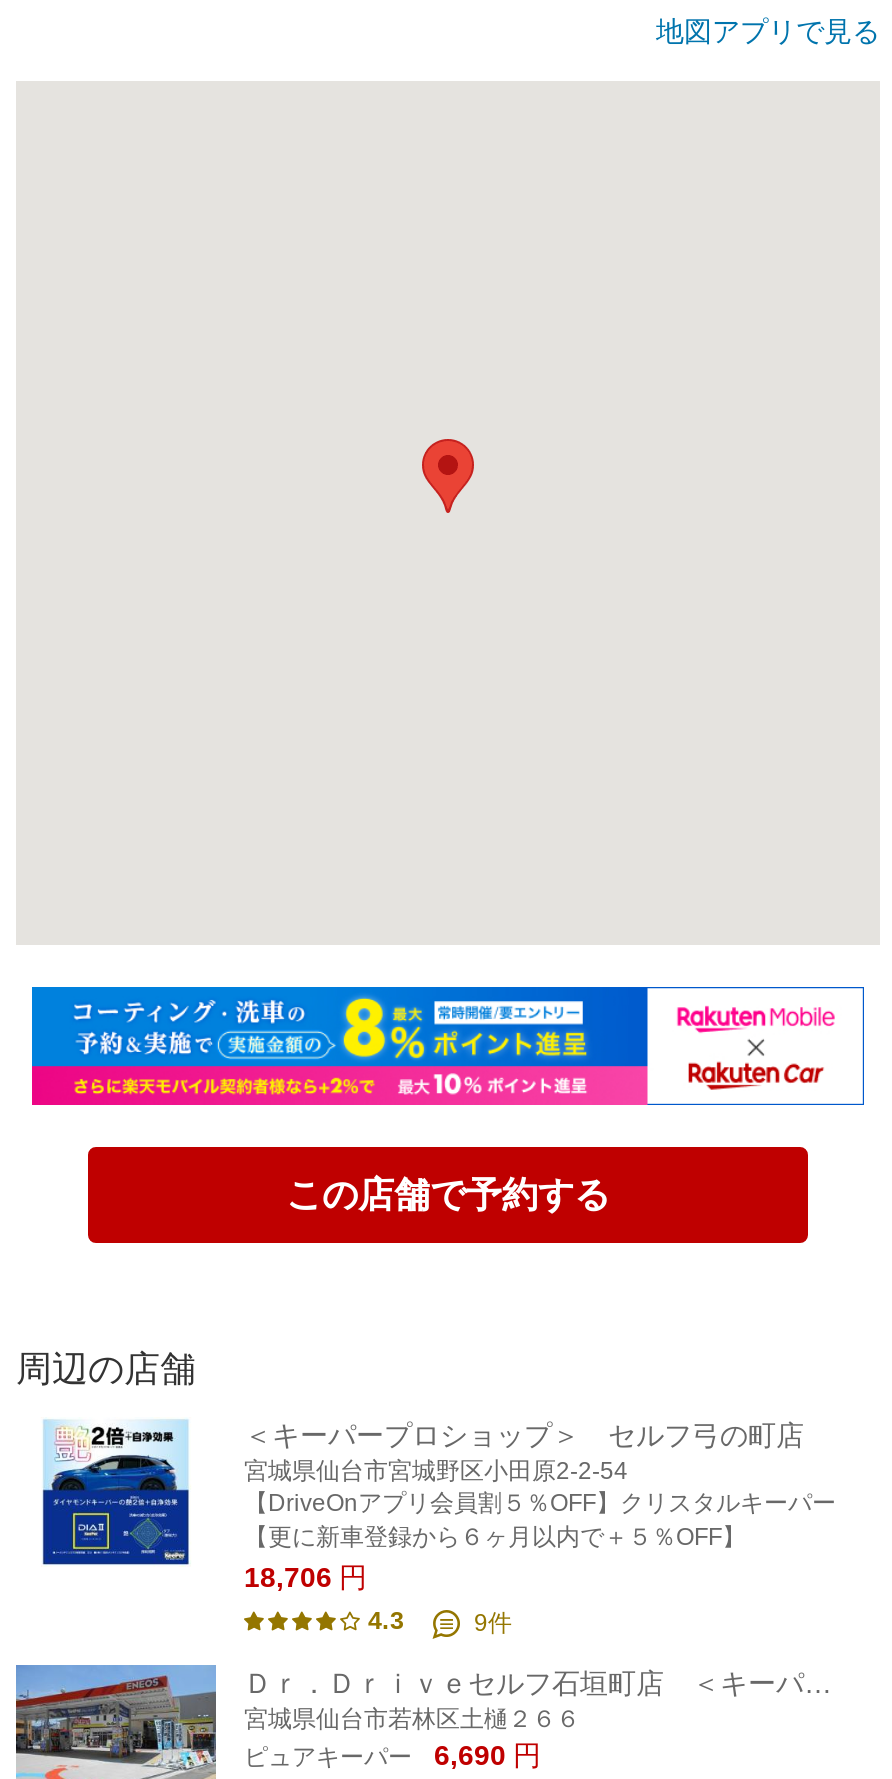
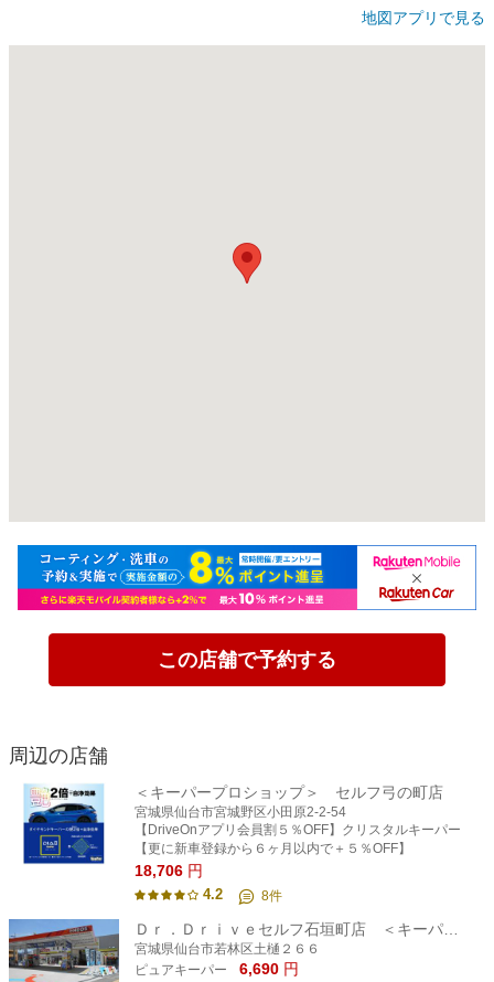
[368,1608,404,1636] 4.3 -> [203,888,223,903] 4.2
[474,1610,512,1638] 9件 -> [261,889,282,904] 8件

